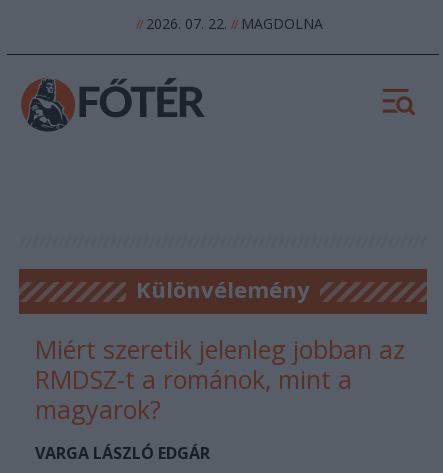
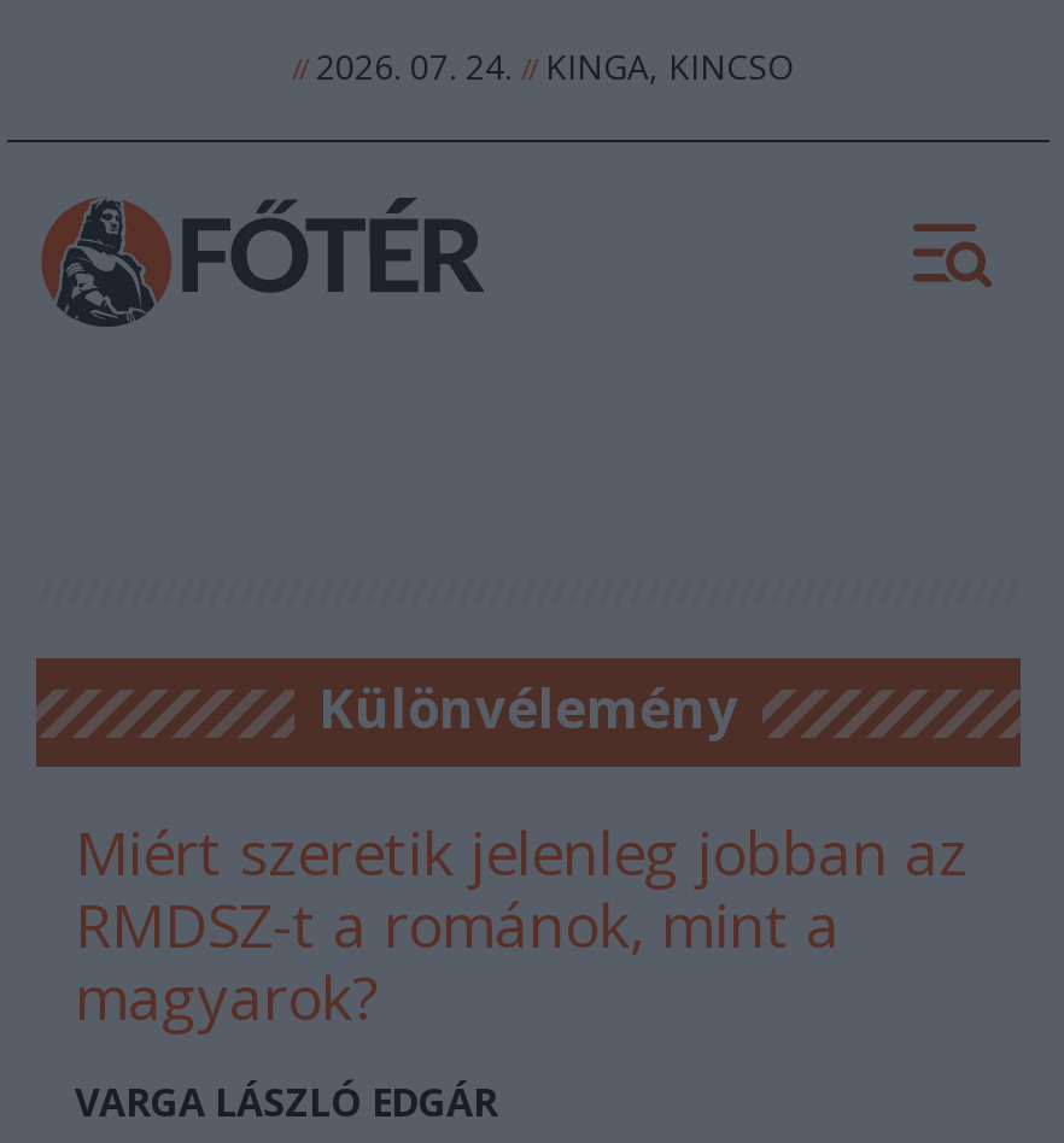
[135,14,322,33] // 2026. 07. 22. // MAGDOLNA -> [292,43,794,89] // 2026. 07. 24. // KINGA, KINCSO

